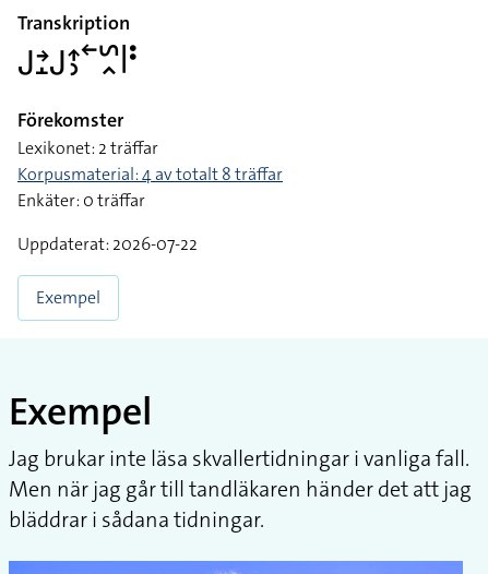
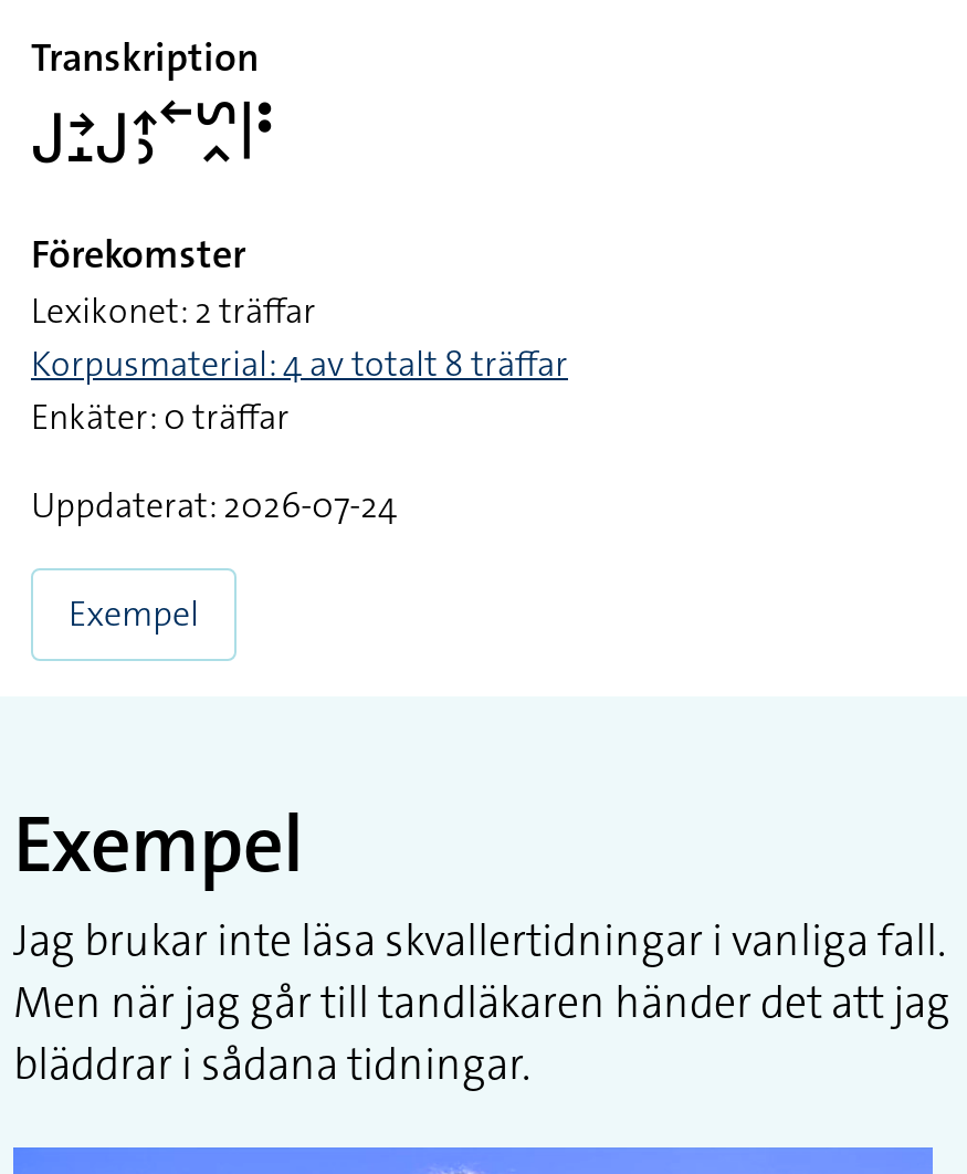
[17,232,198,255] Uppdaterat: 2026-07-22 -> [31,481,398,528] Uppdaterat: 2026-07-24

